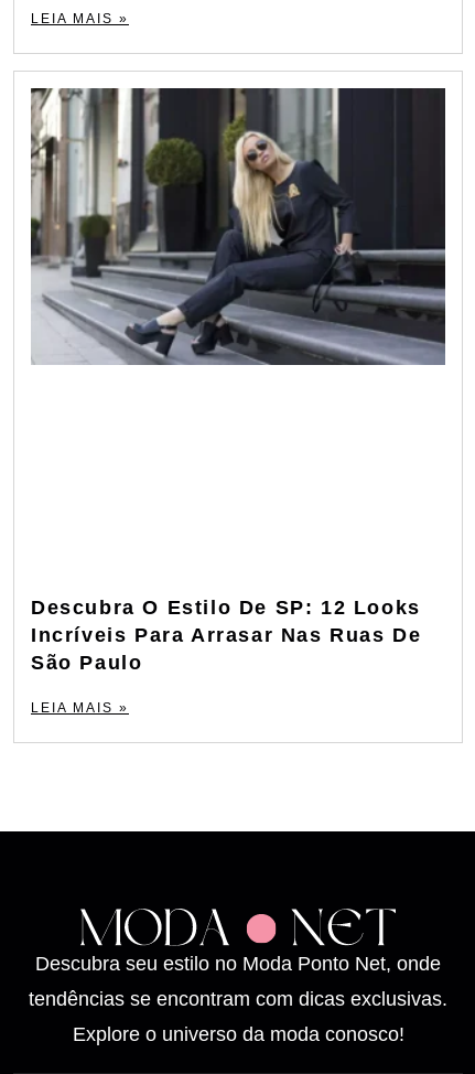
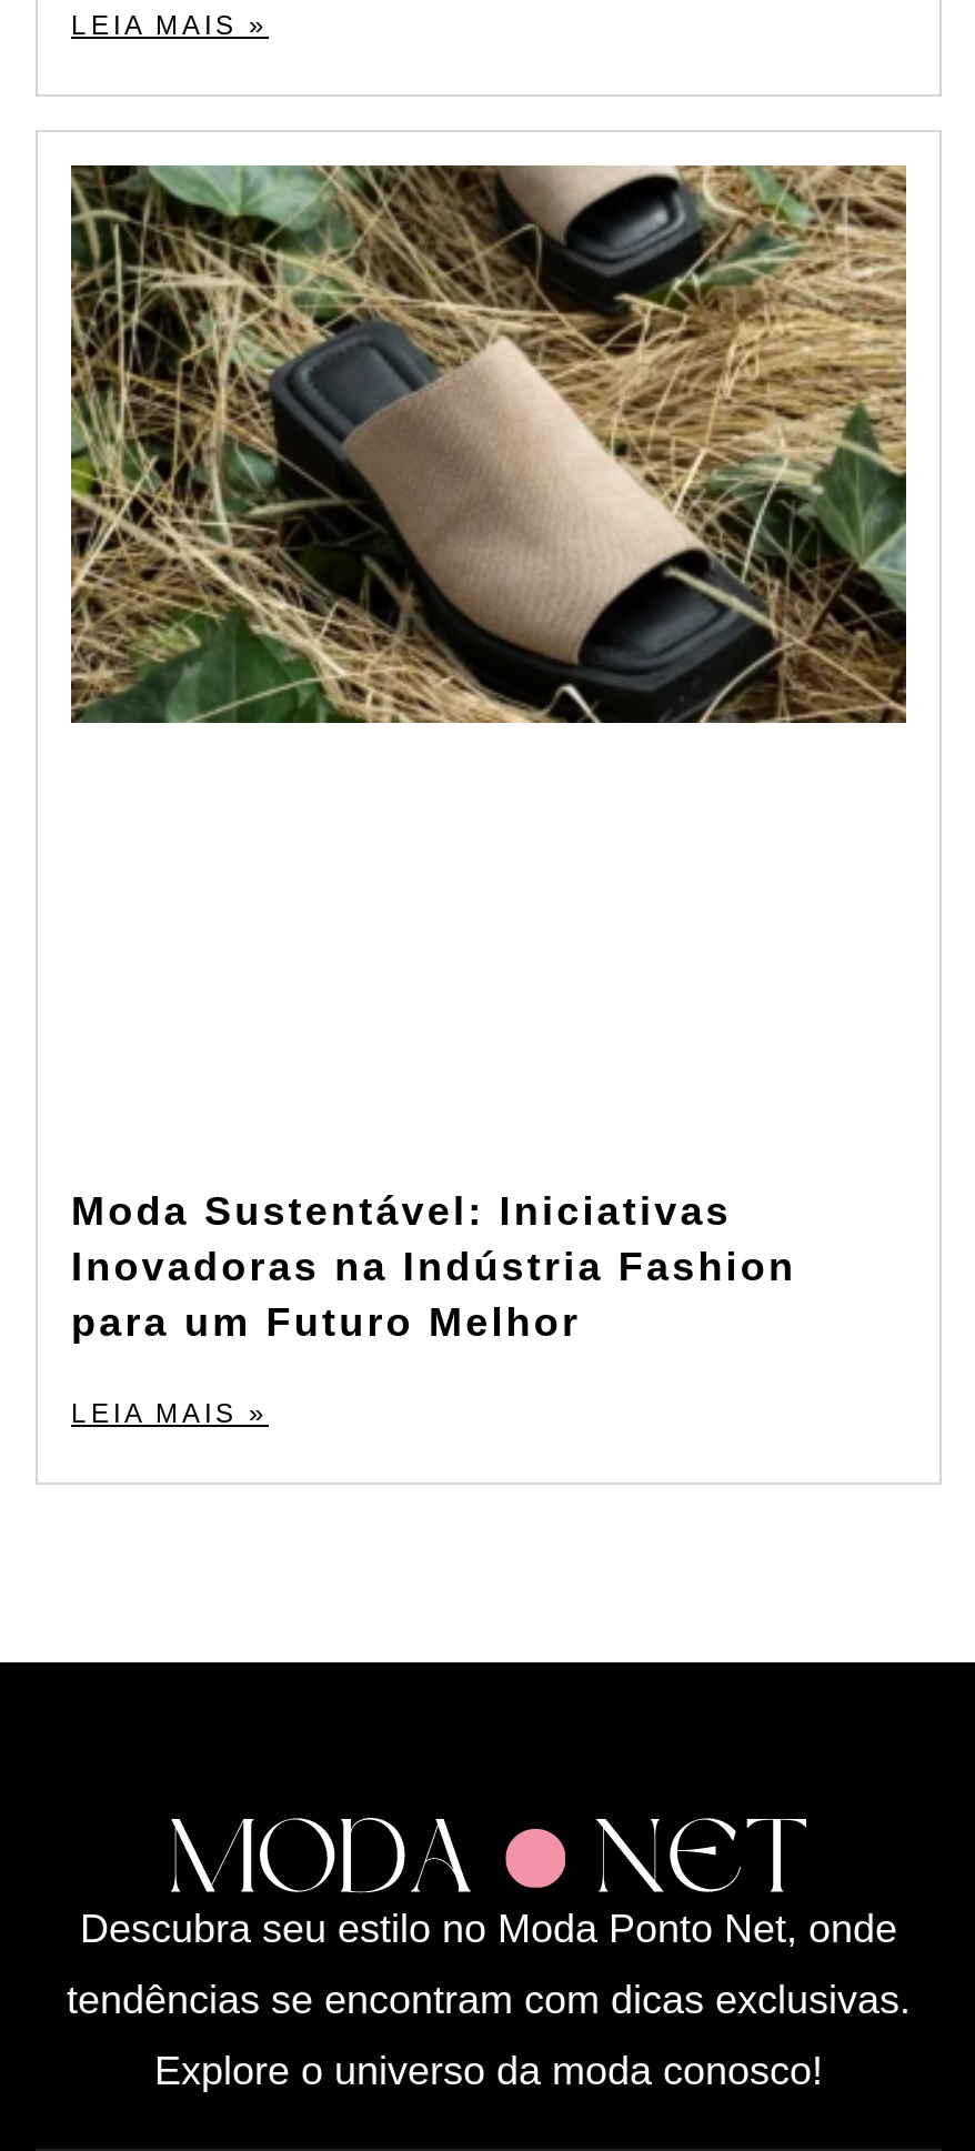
[30,87,446,366] [image] -> [69,163,908,725] [image]
[31,596,421,673] Descubra O Estilo De SP: 12 Looks | Incríveis Para Arrasar Nas Ruas De | São Paulo -> [71,1189,796,1344] Moda Sustentável: Iniciativas | Inovadoras na Indústria Fashion | para um Futuro Melhor

